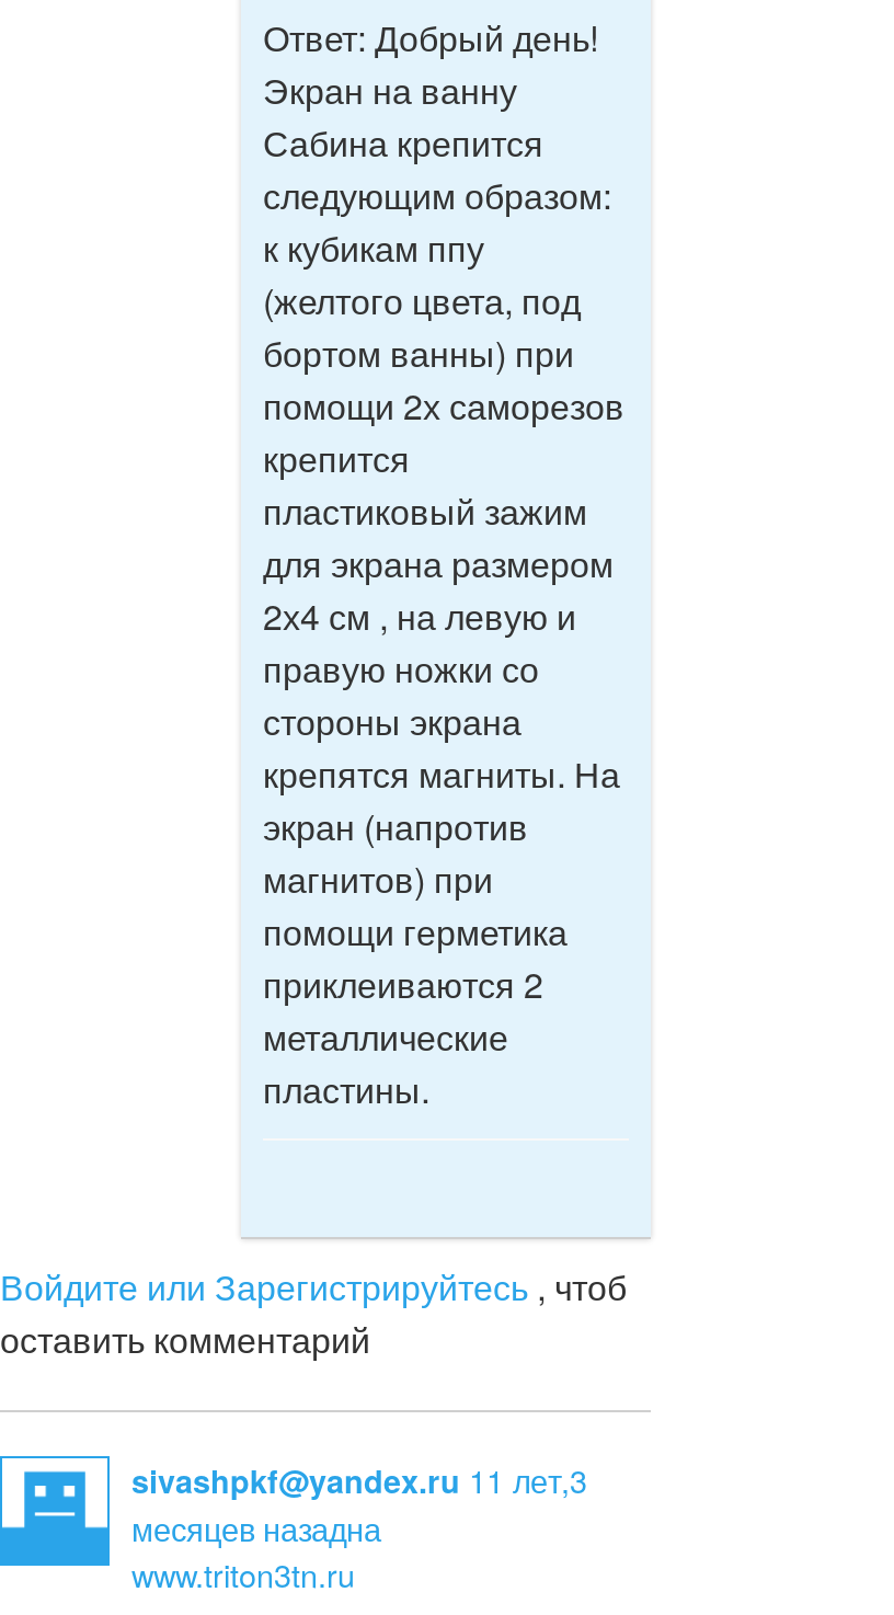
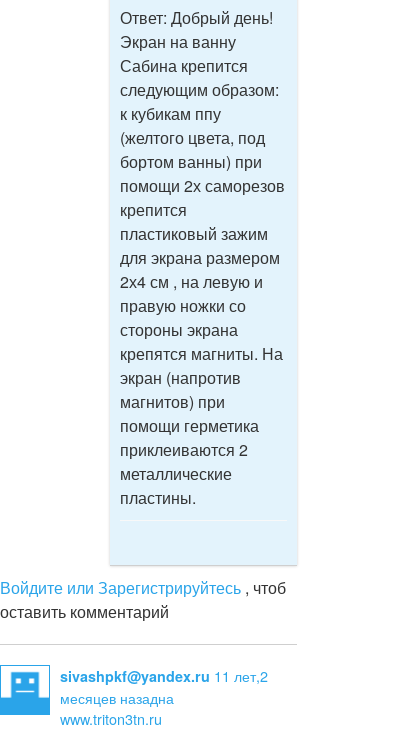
[131,1456,587,1502] sivashpkf@yandex.ru 11 лет,3 -> [60,665,268,686] sivashpkf@yandex.ru 11 лет,2

